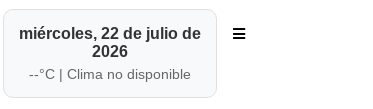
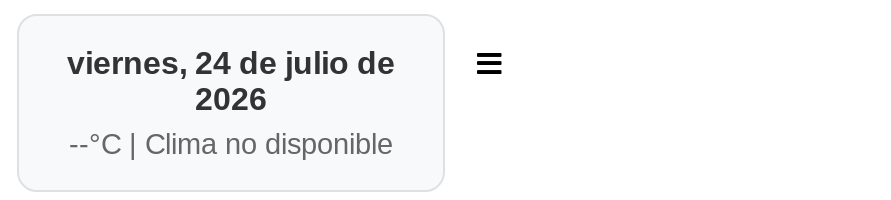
[19,25,201,42] miércoles, 22 de julio de -> [67,46,395,80] viernes, 24 de julio de

